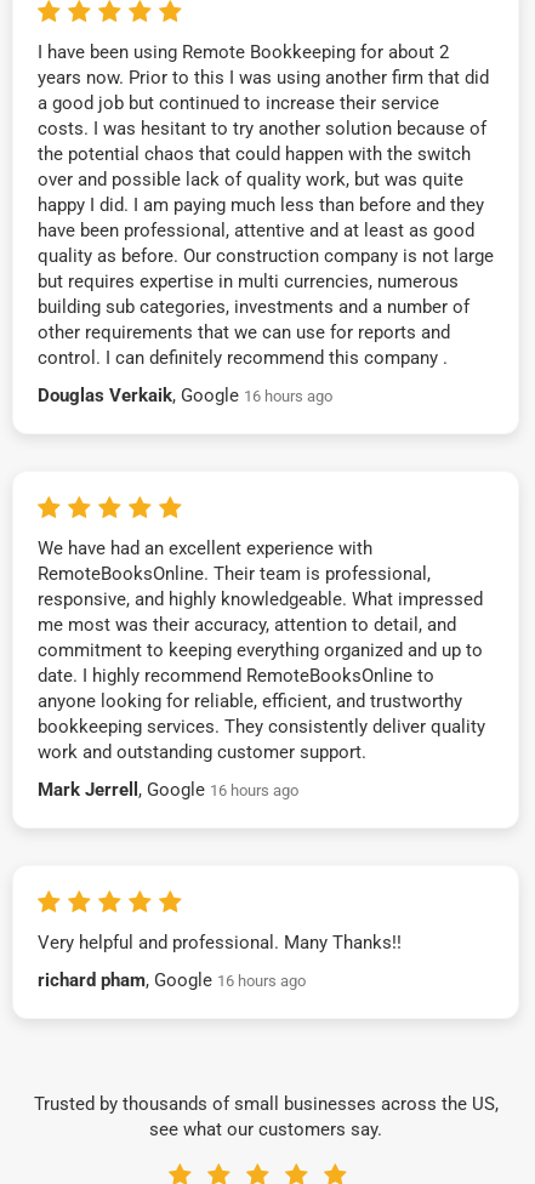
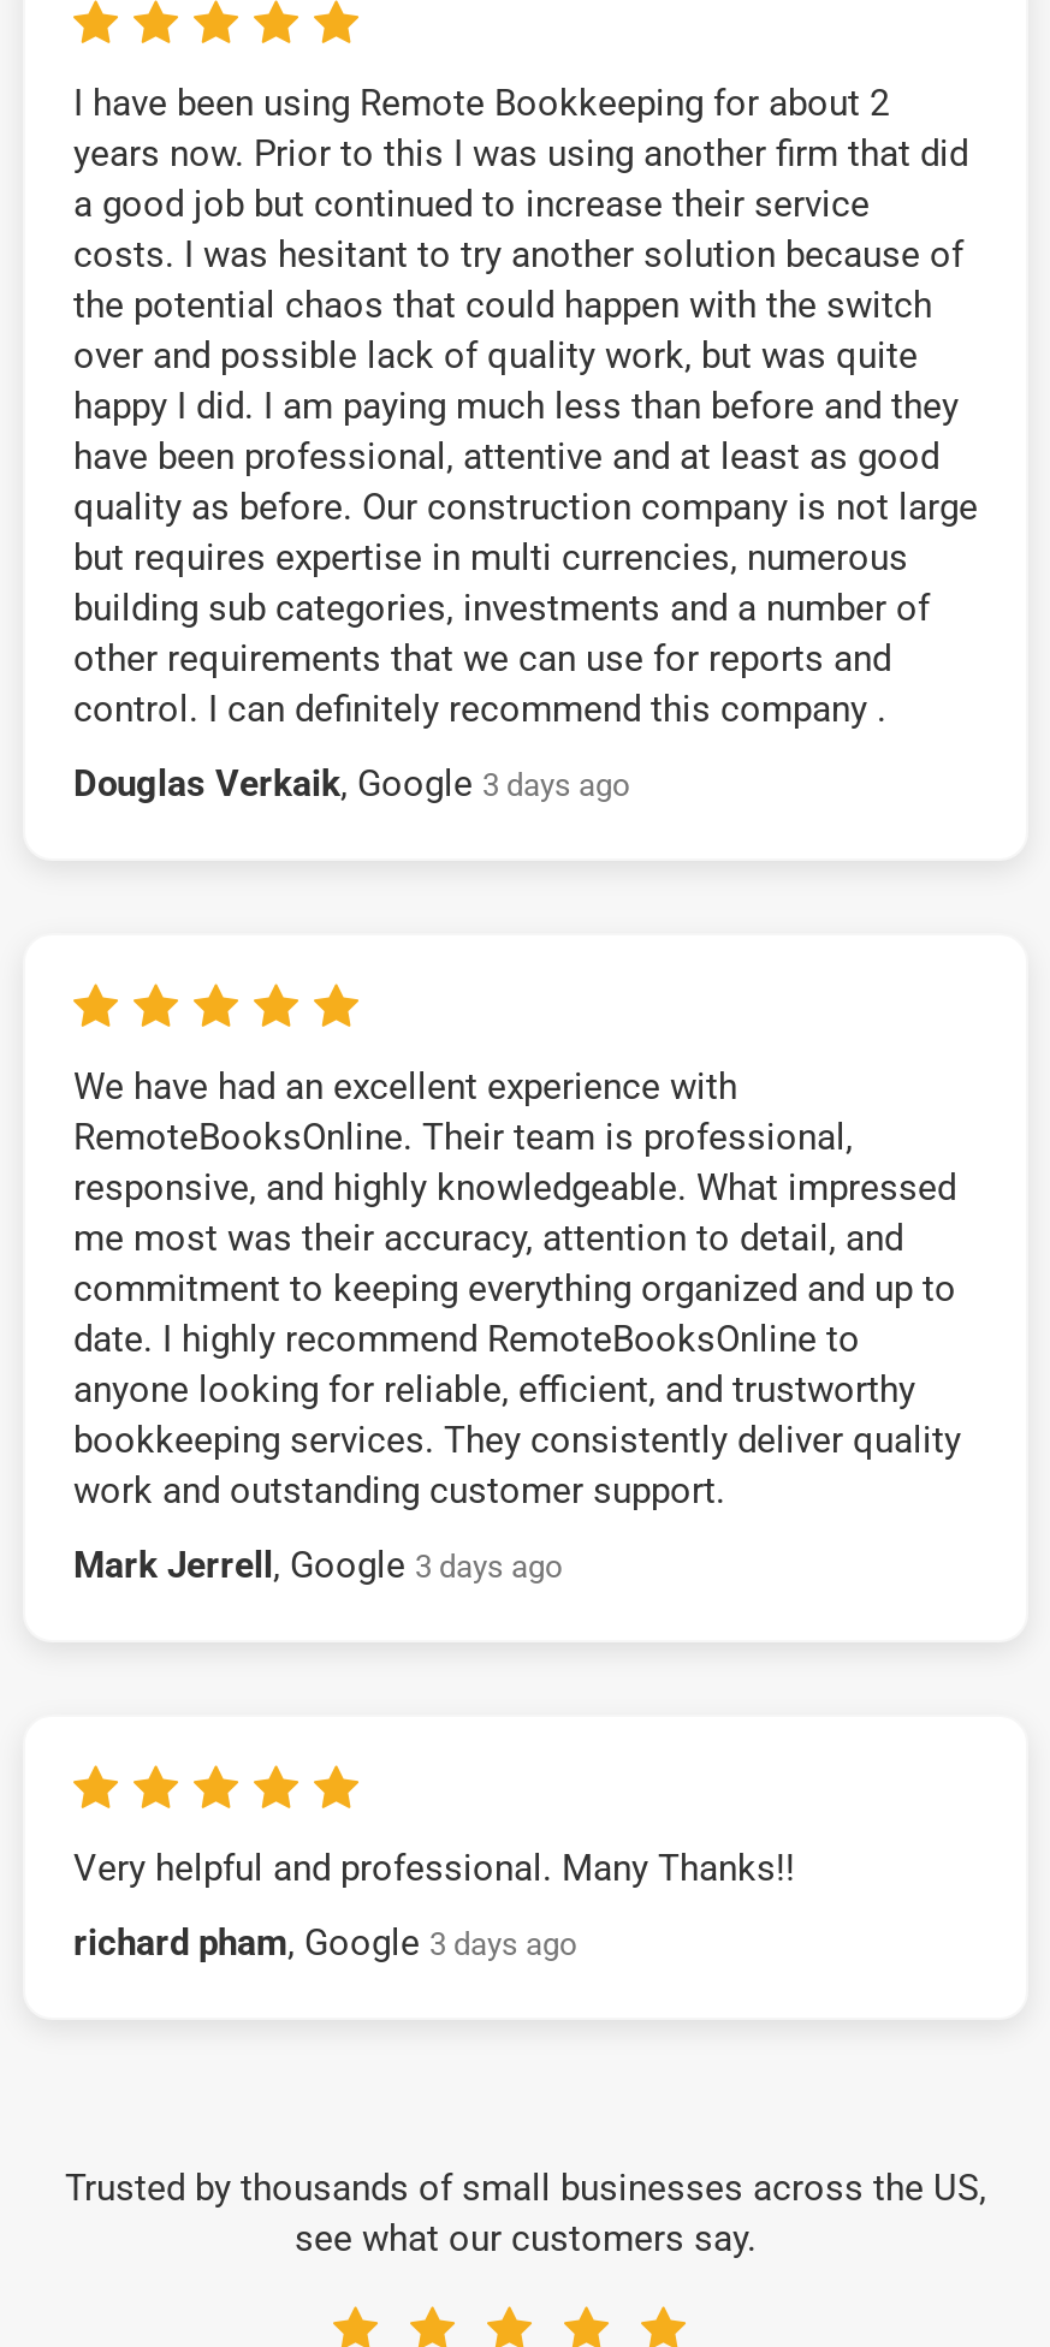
[38,384,332,406] Douglas Verkaik, Google 16 hours ago -> [73,761,629,804] Douglas Verkaik, Google 3 days ago
[38,778,298,800] Mark Jerrell, Google 16 hours ago -> [73,1543,562,1586] Mark Jerrell, Google 3 days ago
[38,969,306,991] richard pham, Google 16 hours ago -> [73,1920,576,1963] richard pham, Google 3 days ago

